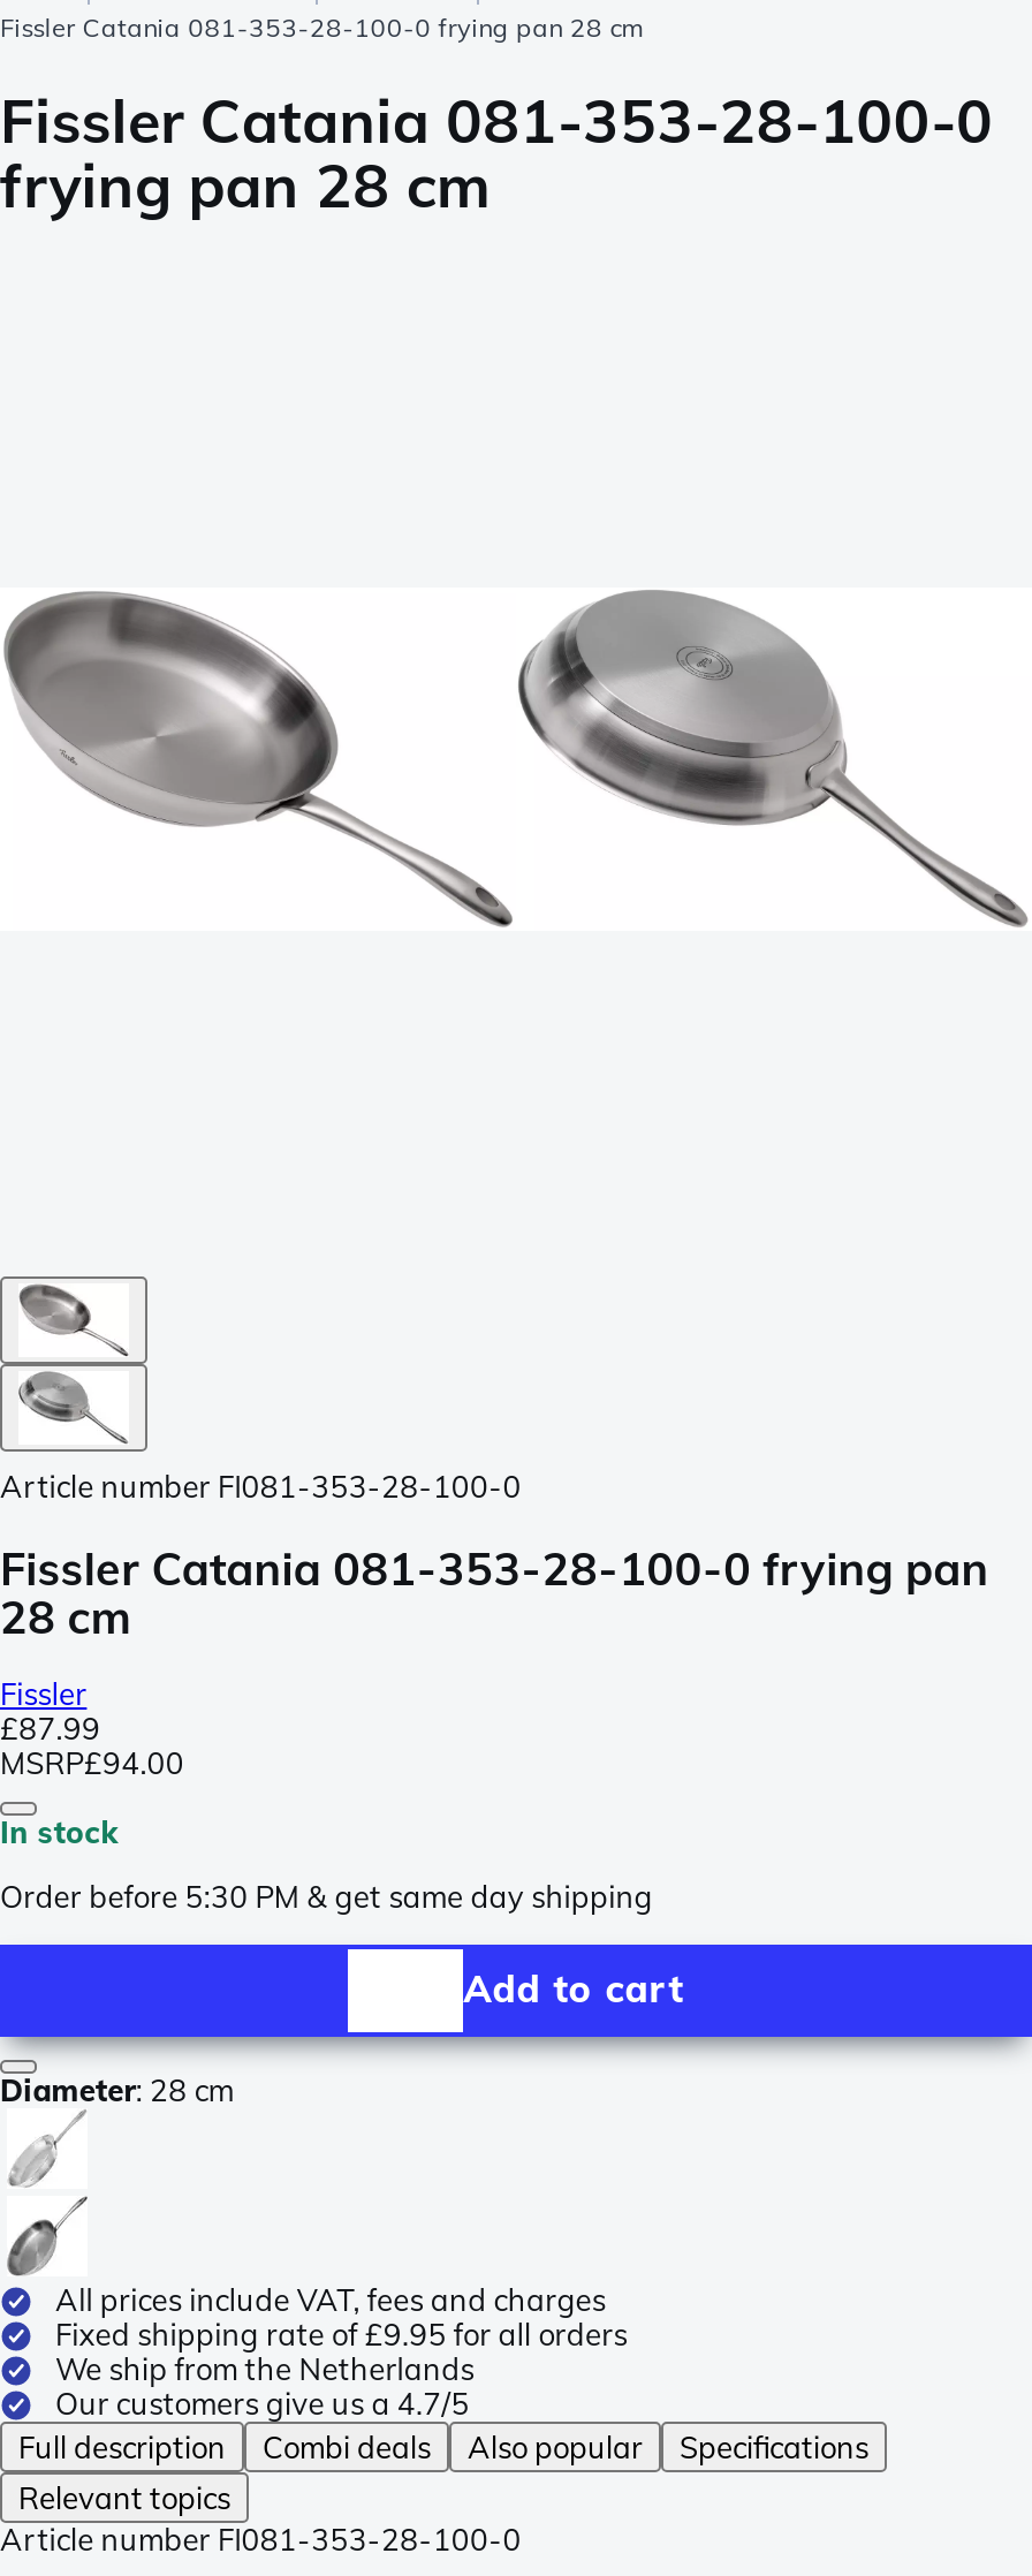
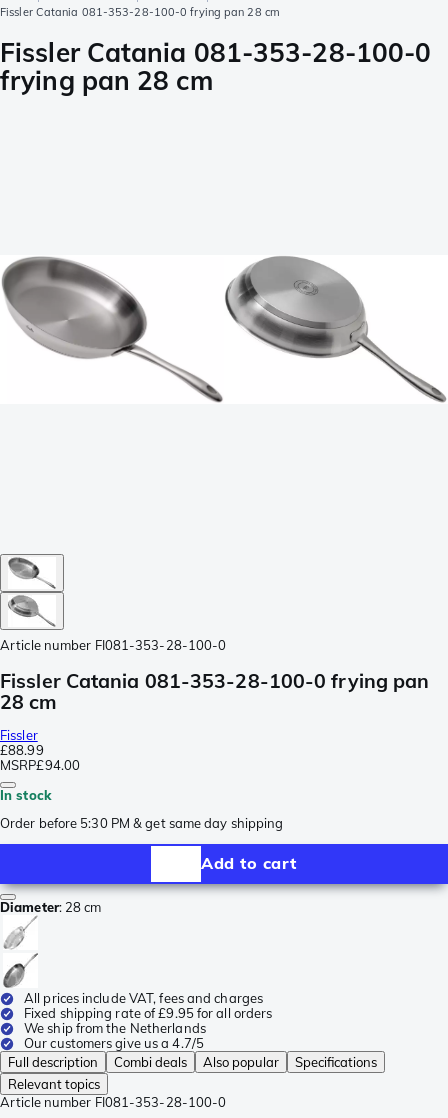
[0,1709,100,1746] £87.99 -> [0,742,44,758] £88.99

